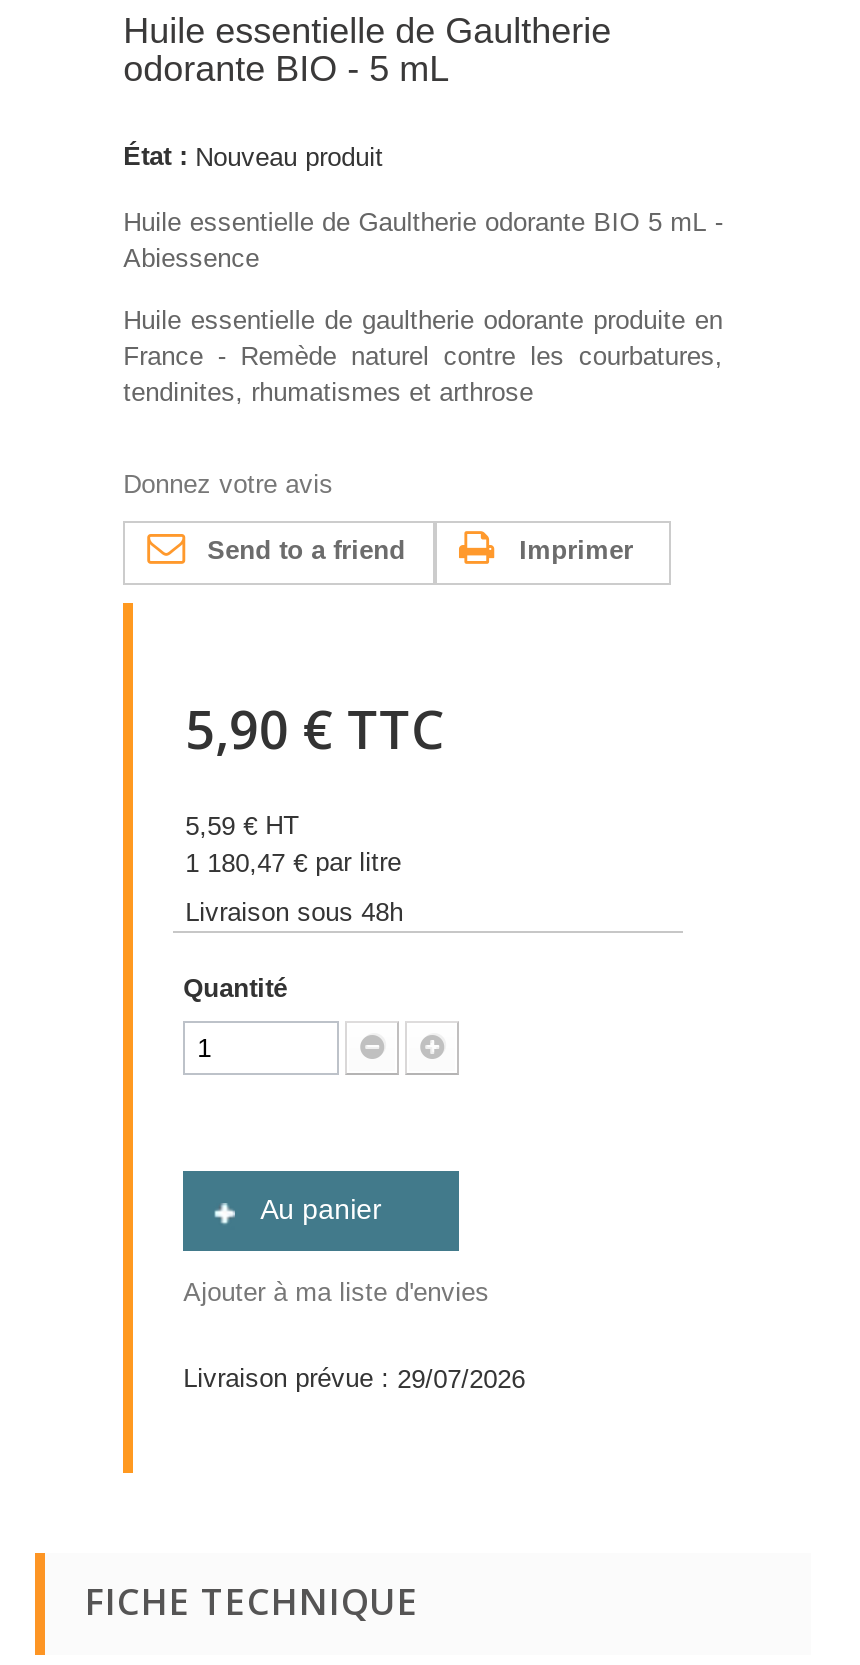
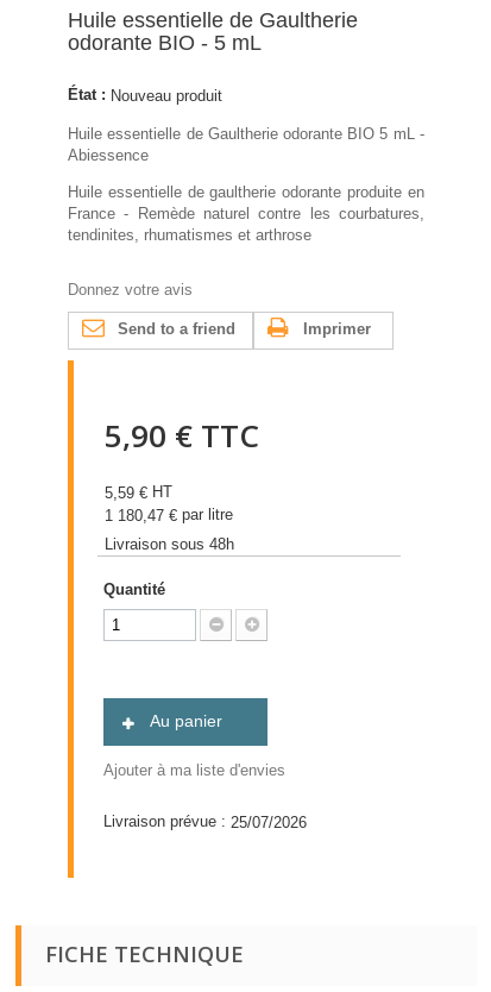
[183,1363,525,1395] Livraison prévue : 29/07/2026 -> [104,813,307,831] Livraison prévue : 25/07/2026

